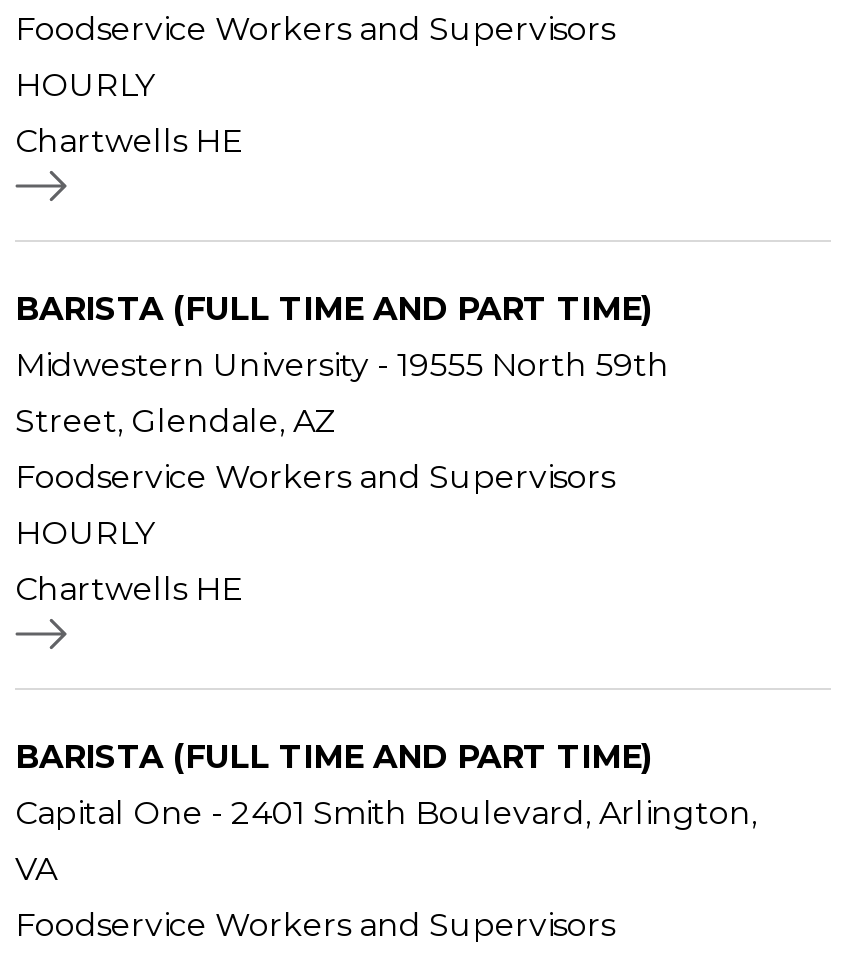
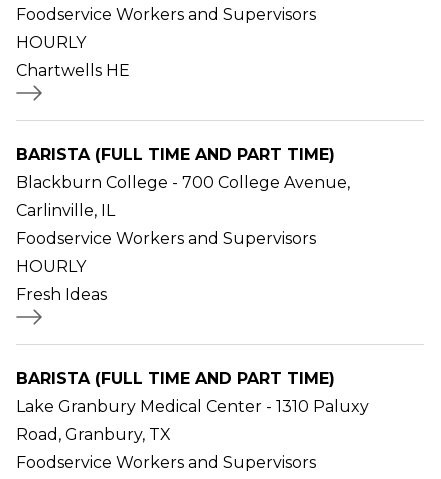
[15,346,669,384] Midwestern University - 19555 North 59th -> [16,173,350,192] Blackburn College - 700 College Avenue,
[15,402,337,440] Street, Glendale, AZ -> [16,201,115,220] Carlinville, IL
[15,570,243,608] Chartwells HE -> [16,285,107,304] Fresh Ideas
[15,794,757,832] Capital One - 2401 Smith Boulevard, Arlington, -> [16,397,369,416] Lake Granbury Medical Center - 1310 Paluxy
[15,850,57,888] VA -> [16,425,171,444] Road, Granbury, TX

